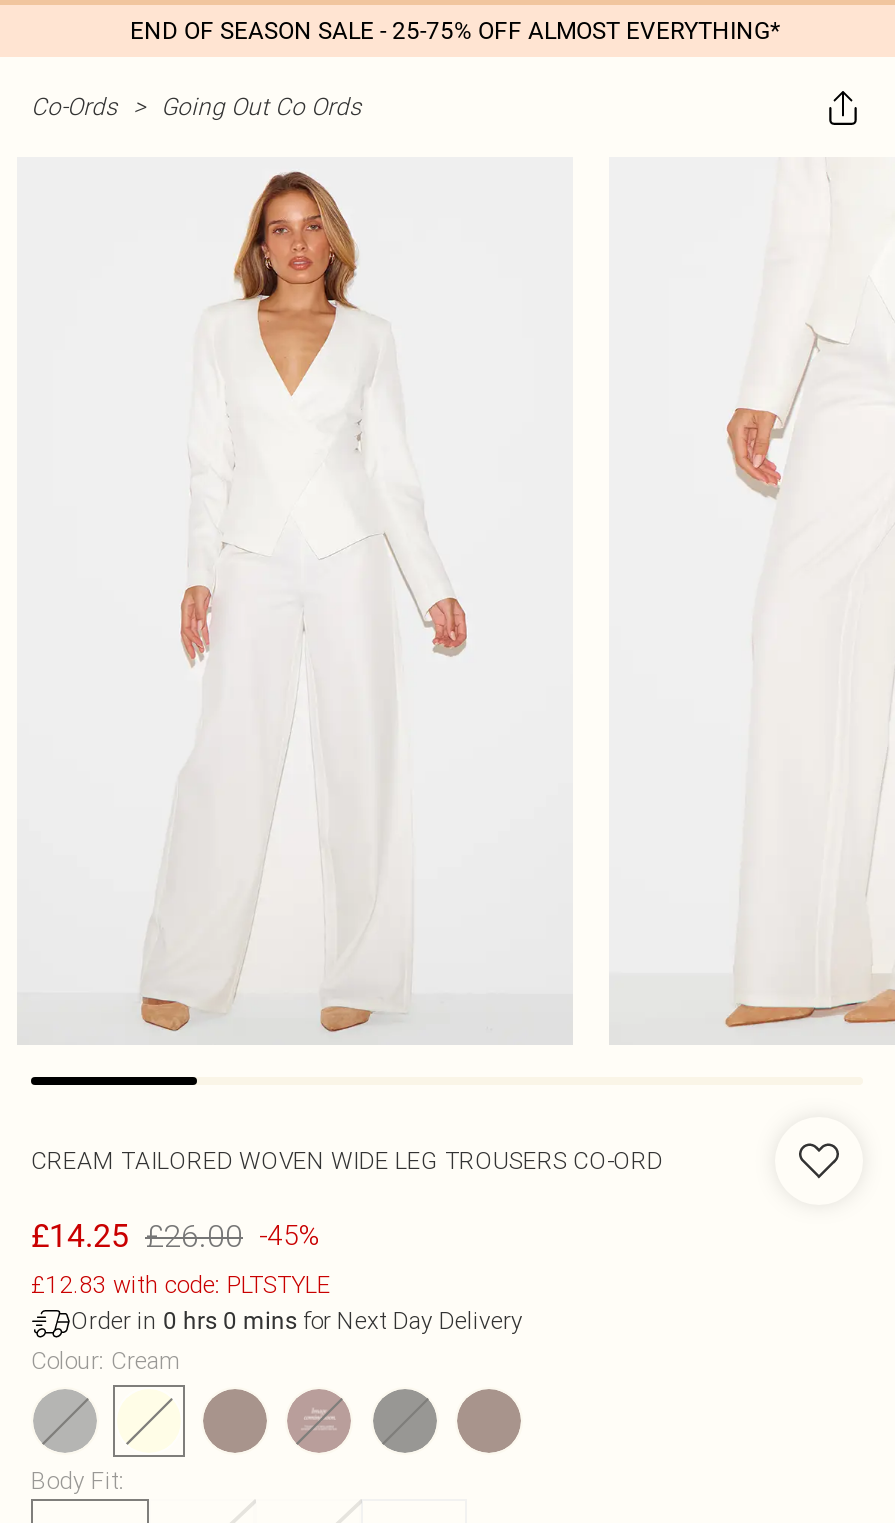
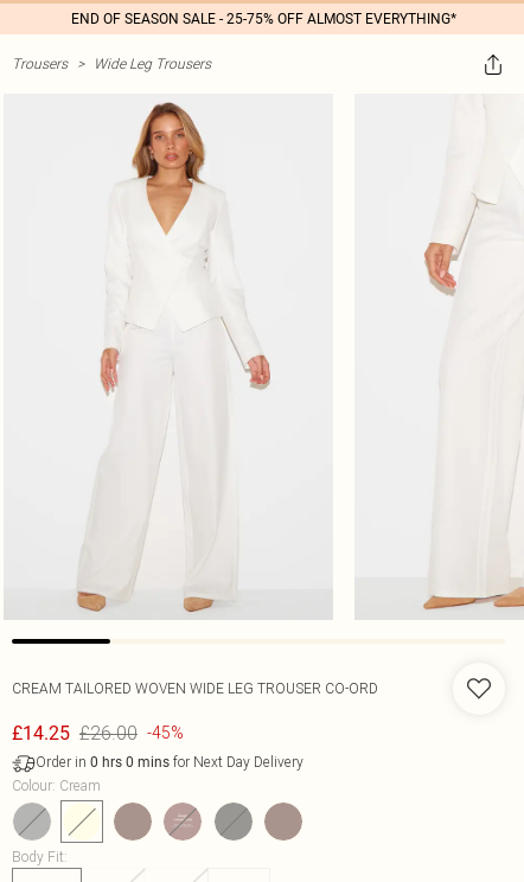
[31,91,361,121] Co-Ords > Going Out Co Ords -> [12,55,211,72] Trousers > Wide Leg Trousers
[31,1145,663,1175] CREAM TAILORED WOVEN WIDE LEG TROUSERS CO-ORD -> [12,679,378,697] CREAM TAILORED WOVEN WIDE LEG TROUSER CO-ORD
[31,1269,331,1299] £12.83 with code: PLTSTYLE -> none

